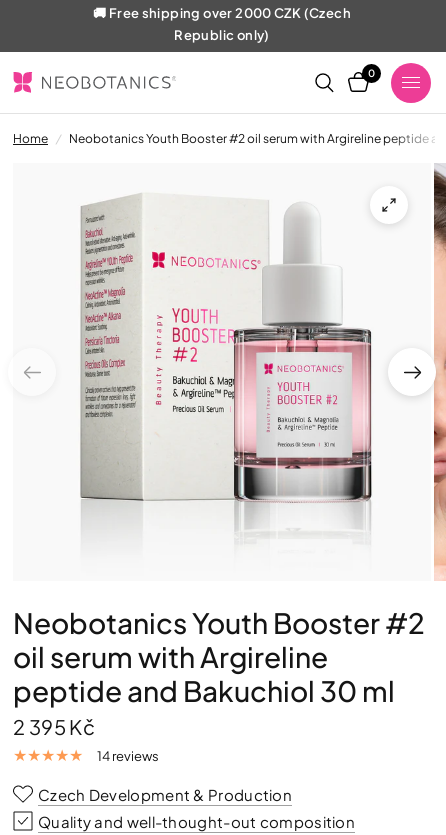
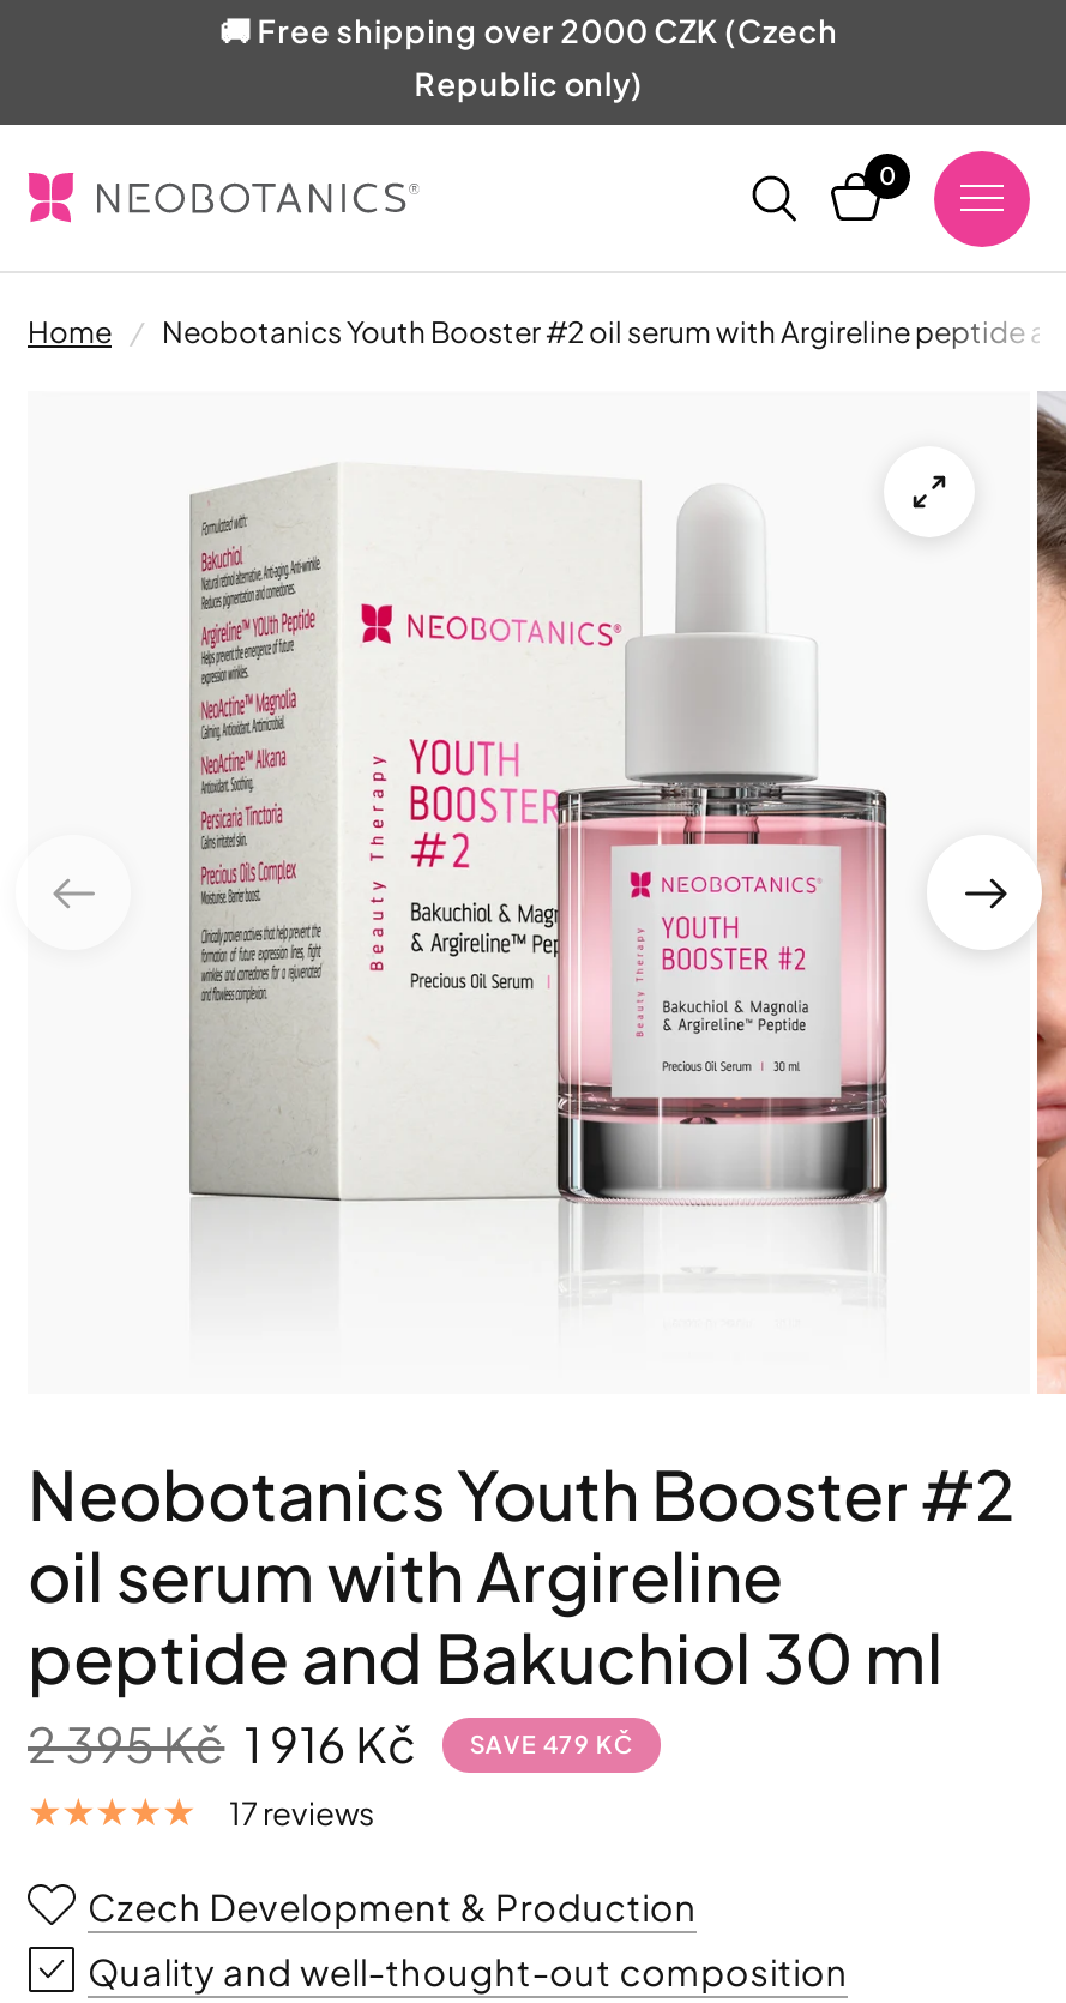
[13,714,159,764] 2 395 Kč | 14 reviews -> [28,1713,634,1833] 2 395 Kč 1 916 Kč | SAVE 479 KČ | 17 reviews

